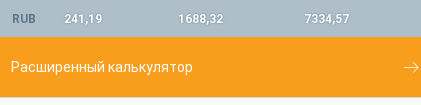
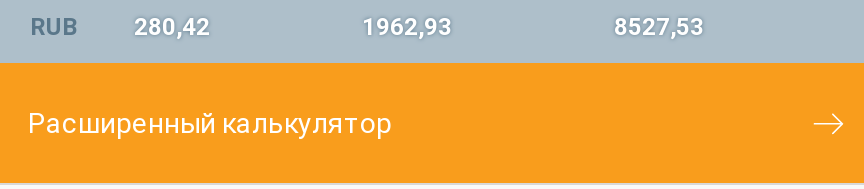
[12,11,102,25] RUB 241,19 -> [30,12,210,40] RUB 280,42
[178,11,223,25] 1688,32 -> [362,12,452,40] 1962,93
[304,11,349,25] 7334,57 -> [614,12,704,40] 8527,53

